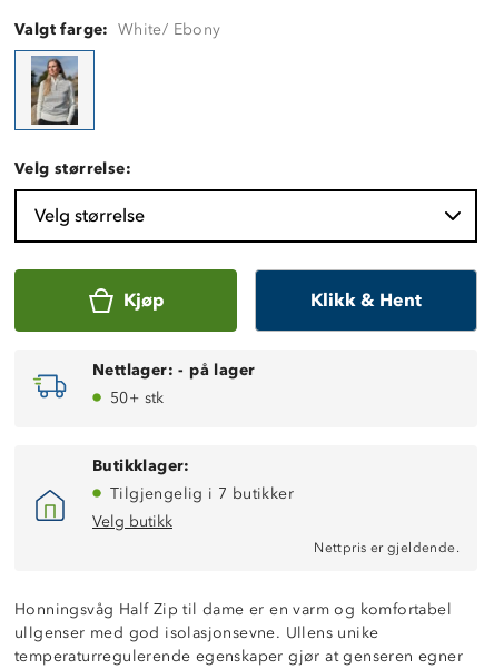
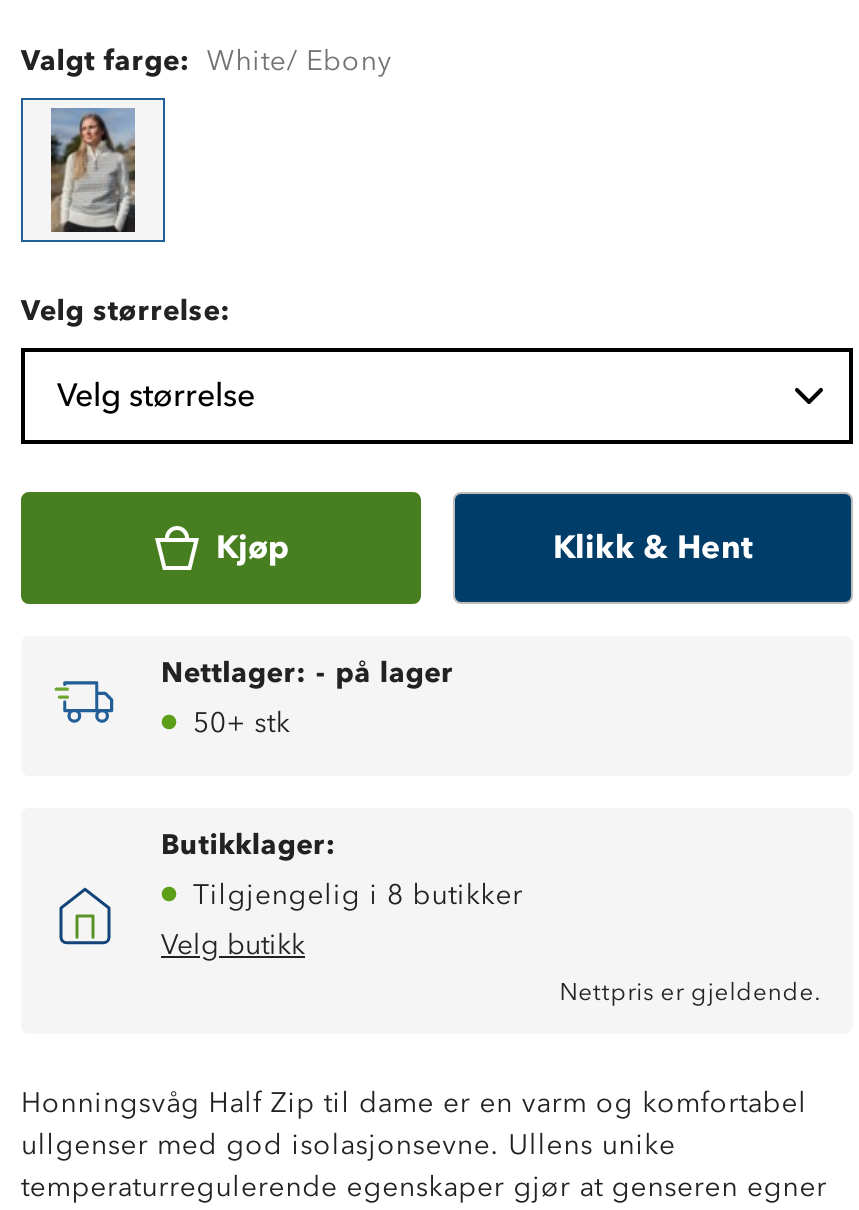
[110,484,294,503] Tilgjengelig i 7 butikker -> [193,877,523,911] Tilgjengelig i 8 butikker

